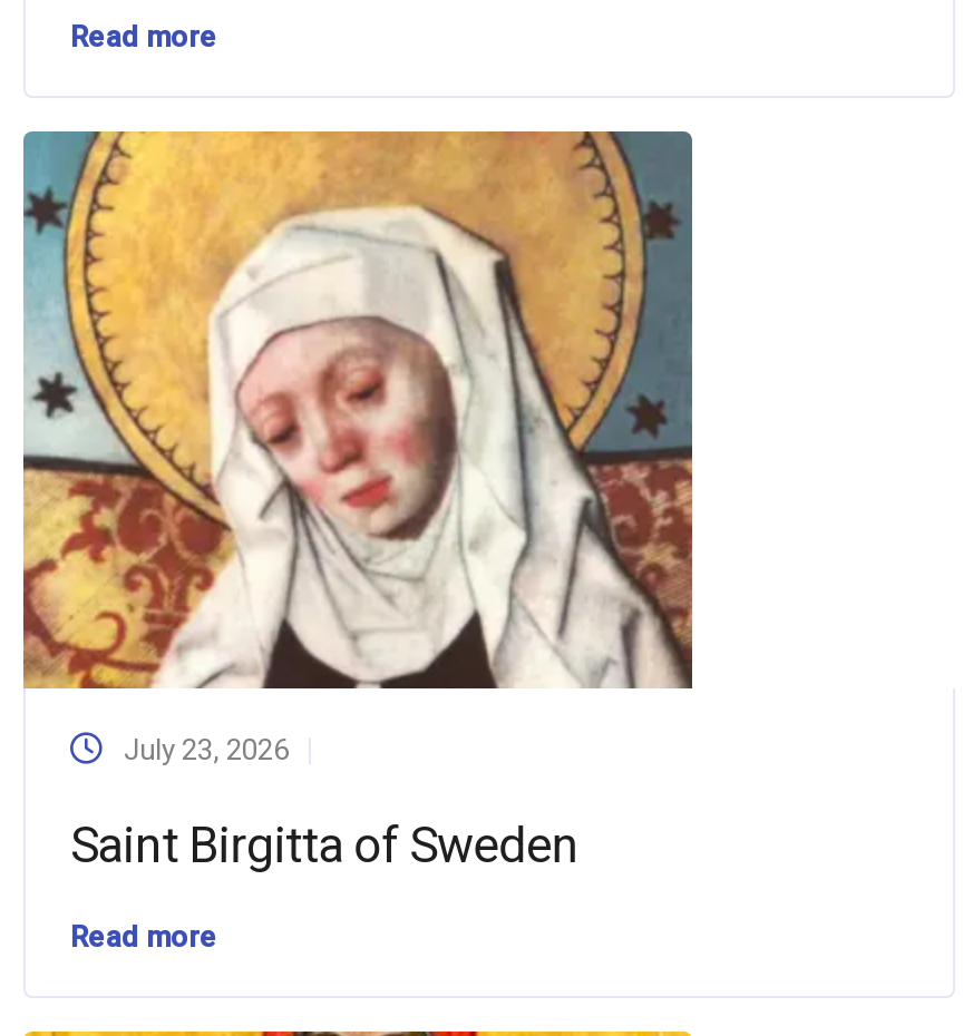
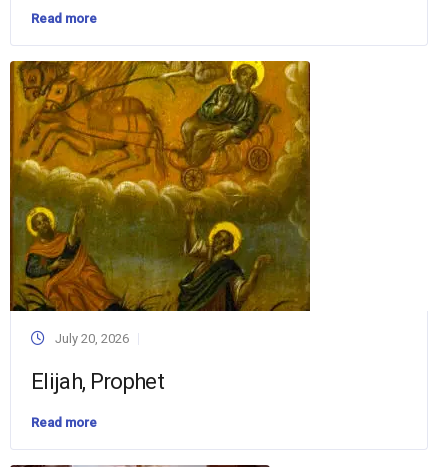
[21,129,694,766] [image] | July 23, 2026 -> [9,60,311,346] [image] | July 20, 2026
[70,818,579,873] Saint Birgitta of Sweden -> [31,369,164,394] Elijah, Prophet

